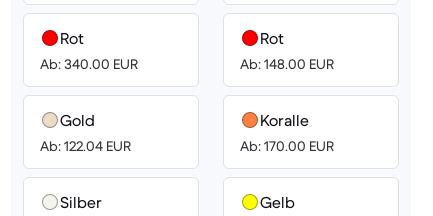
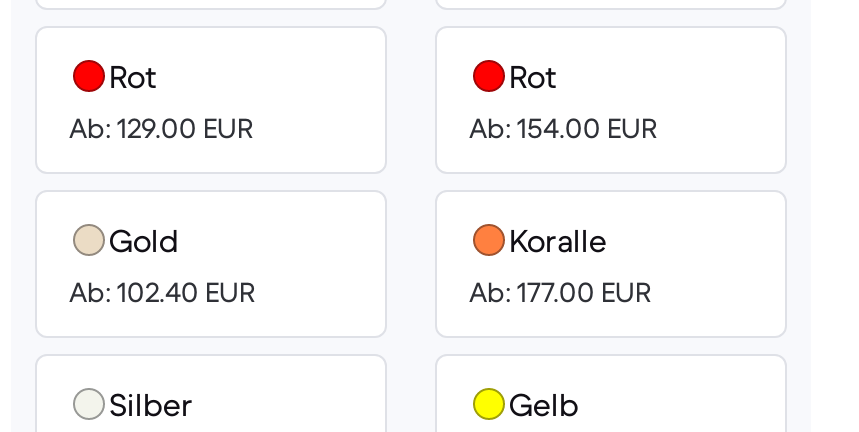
[40,55,138,73] Ab: 340.00 EUR -> [69,110,253,146] Ab: 129.00 EUR
[240,55,334,73] Ab: 148.00 EUR -> [469,110,657,146] Ab: 154.00 EUR
[40,137,131,155] Ab: 122.04 EUR -> [69,274,255,310] Ab: 102.40 EUR
[240,137,334,155] Ab: 170.00 EUR -> [469,274,651,310] Ab: 177.00 EUR

